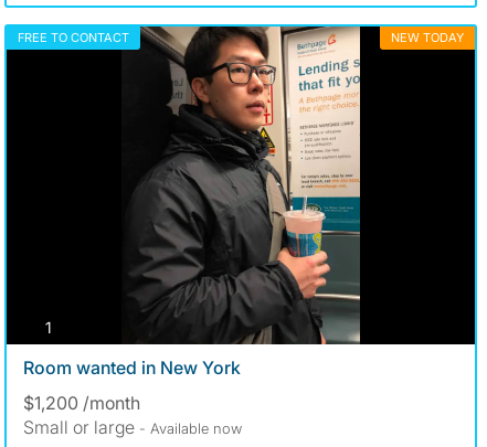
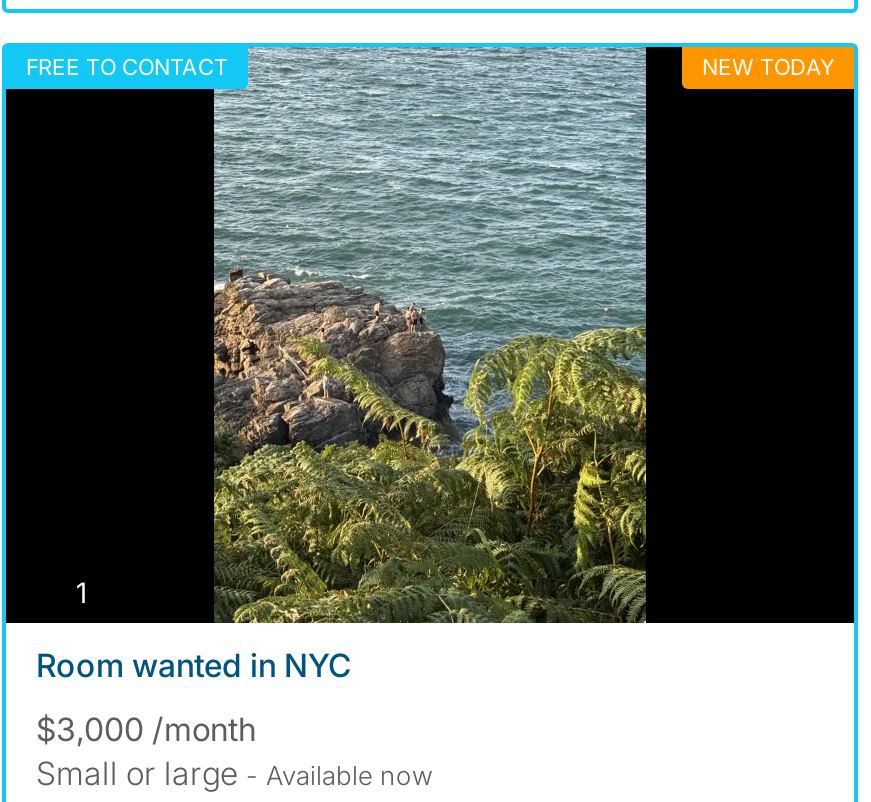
[23,25,361,378] [image] | Room wanted in New York -> [36,47,648,685] [image] | Room wanted in NYC
[23,392,140,414] $1,200 /month -> [36,709,256,749] $3,000 /month

